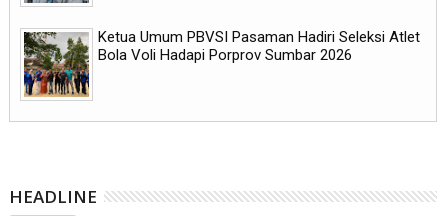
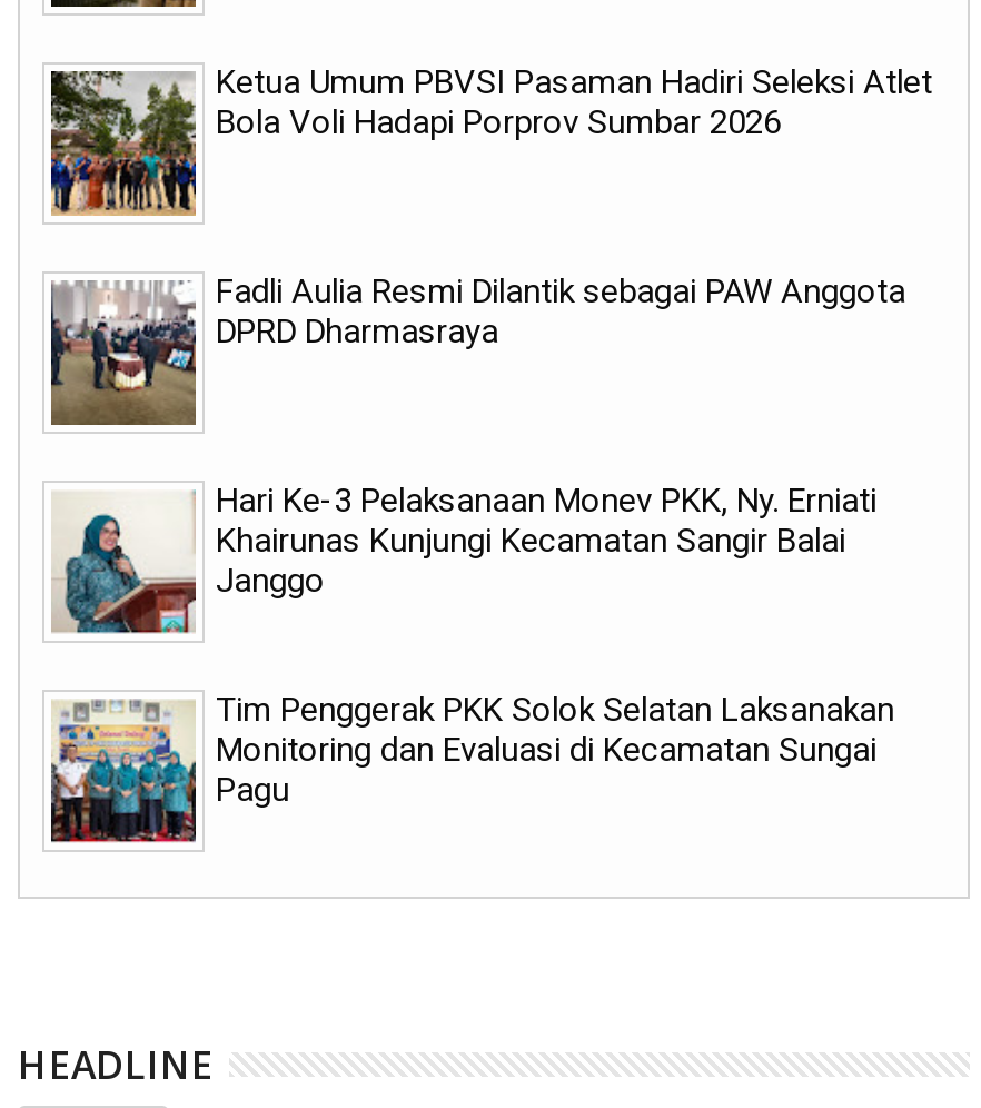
none -> [49,270,905,427] [image] | Fadli Aulia Resmi Dilantik sebagai PAW Anggota | DPRD Dharmasraya
none -> [49,701,198,843] [image]
none -> [51,479,894,809] [image] | Hari Ke-3 Pelaksanaan Monev PKK, Ny. Erniati | Khairunas Kunjungi Kecamatan Sangir Balai | Janggo | Tim Penggerak PKK Solok Selatan Laksanakan | Monitoring dan Evaluasi di Kecamatan Sungai | Pagu

